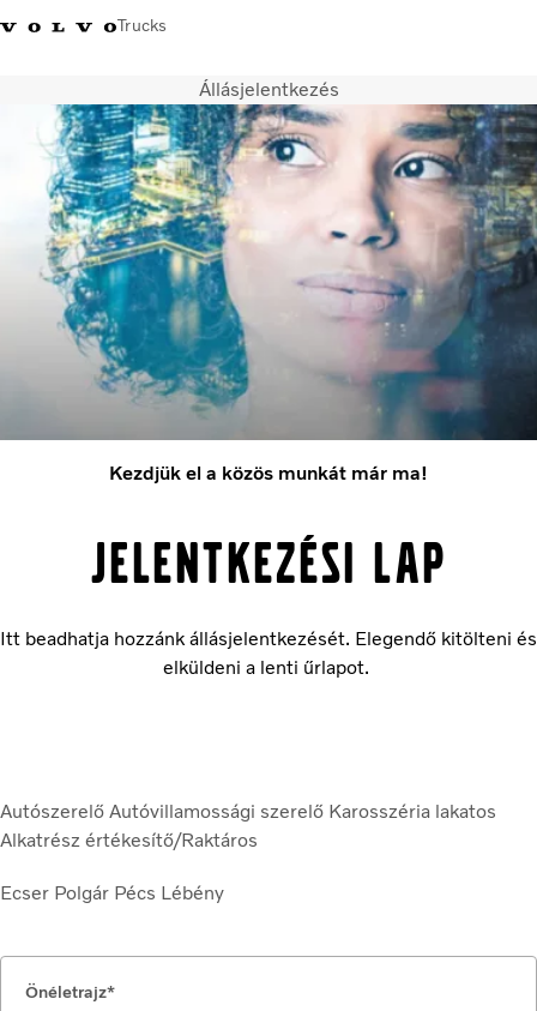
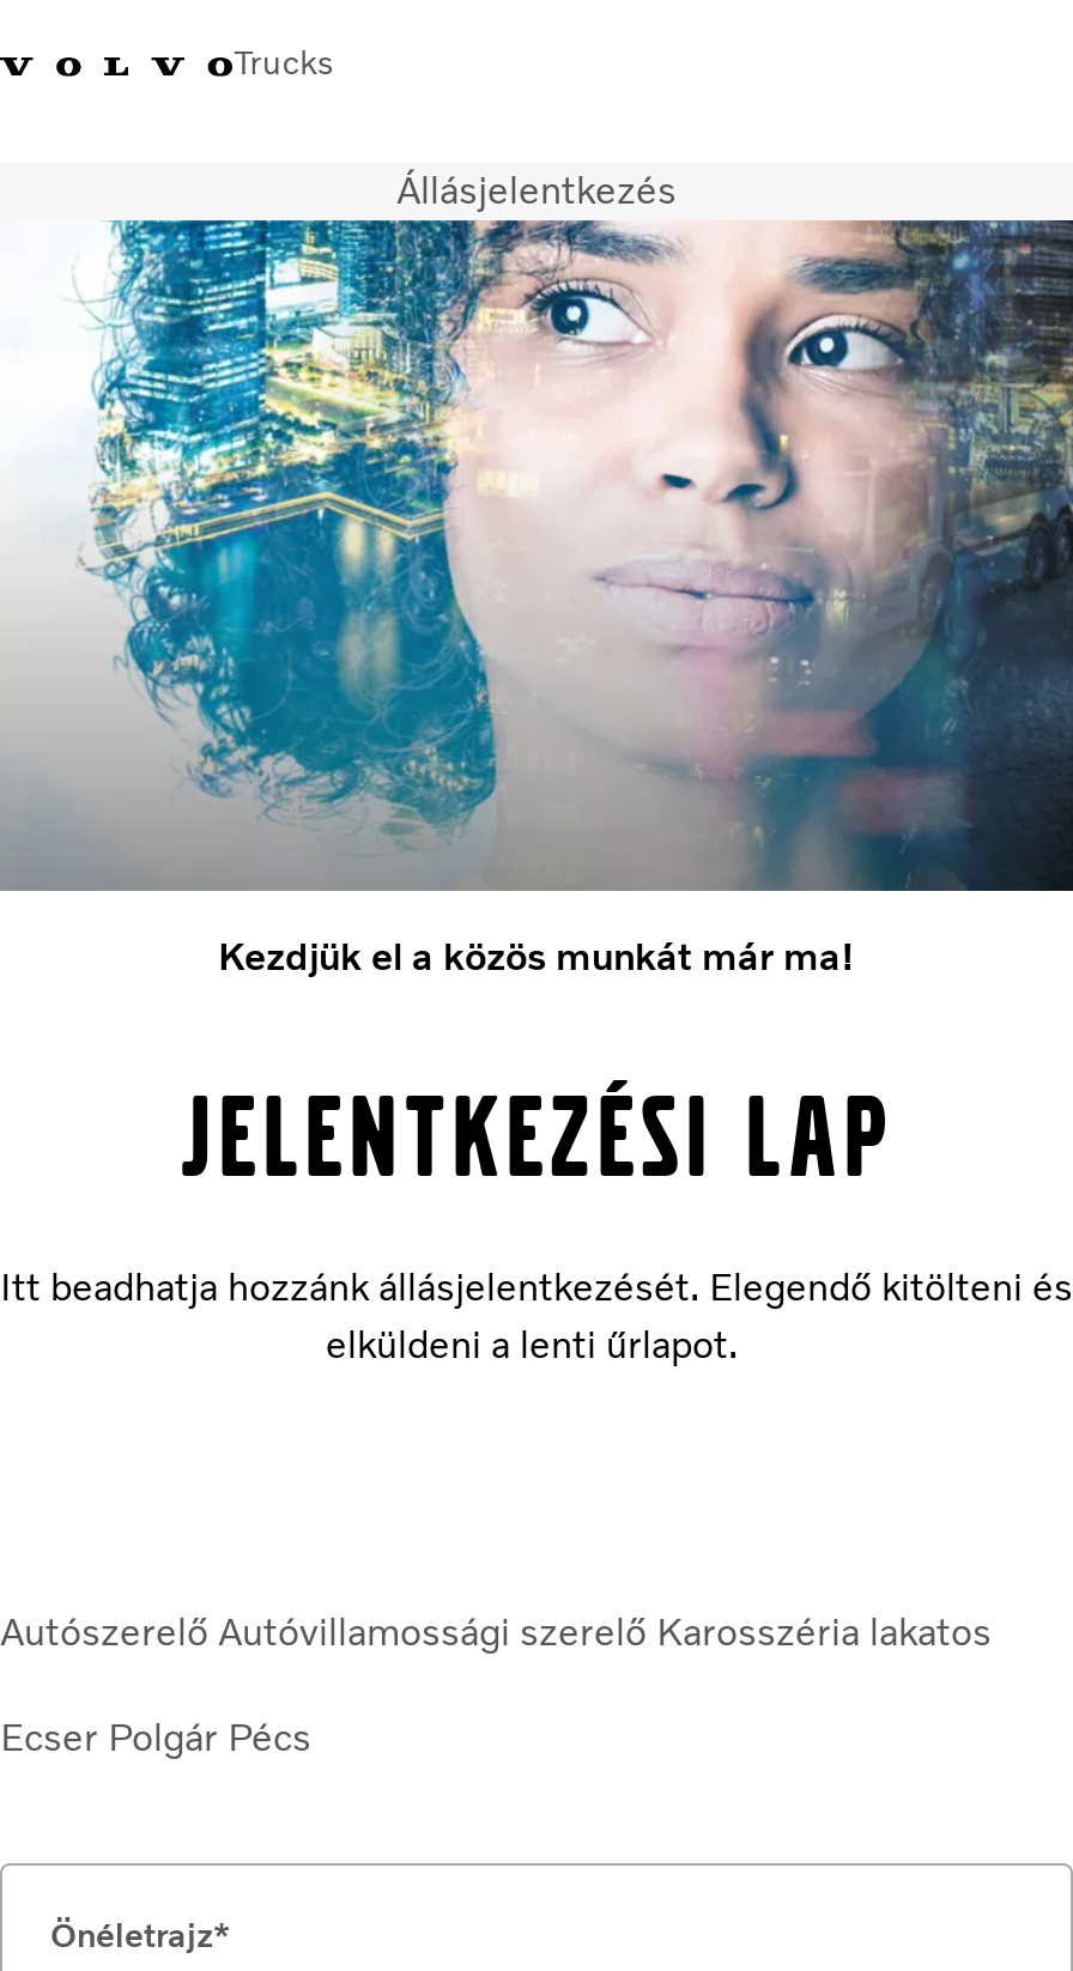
[0,829,258,905] Alkatrész értékesítő/Raktáros | Ecser Polgár Pécs Lébény -> [0,1716,311,1761] Ecser Polgár Pécs

